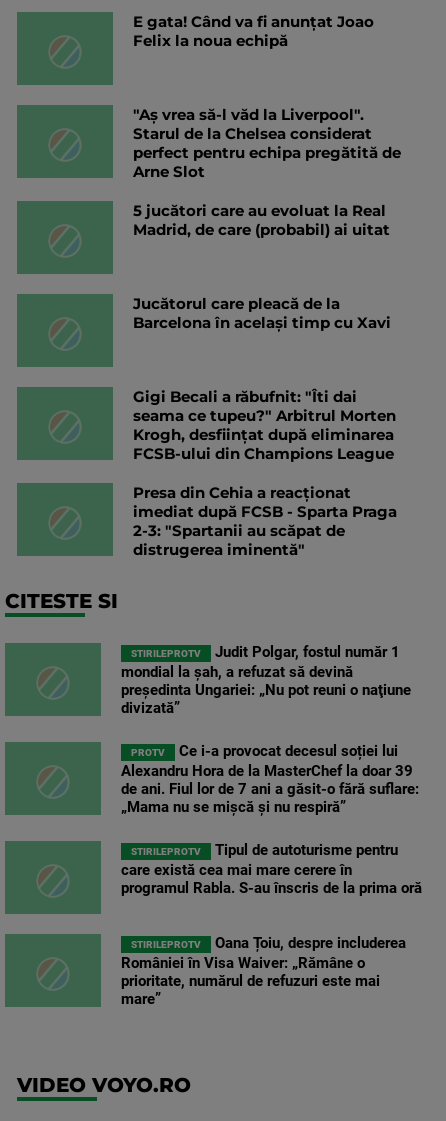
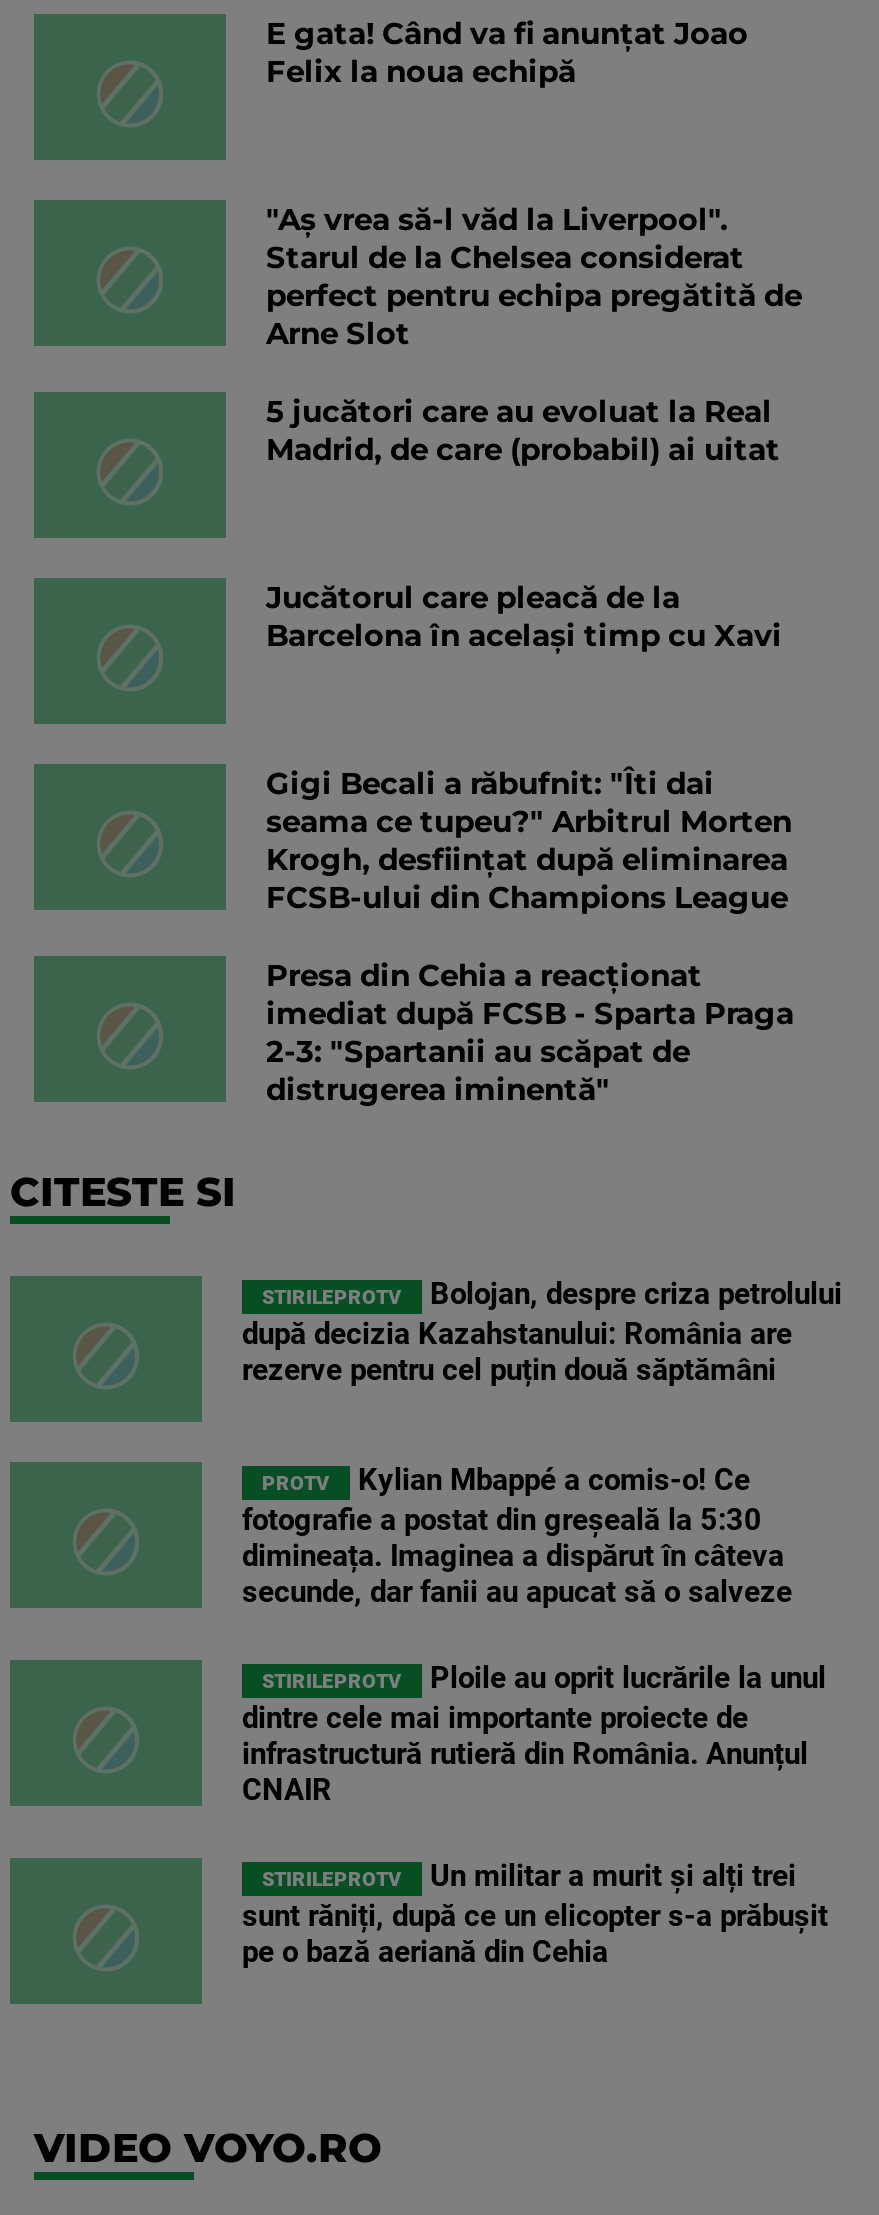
[121,643,411,717] Judit Polgar, fostul număr 1 | mondial la şah, a refuzat să devină | preşedinta Ungariei: „Nu pot reuni o naţiune | divizată” -> [242,1277,842,1389] Bolojan, despre criza petrolului | după decizia Kazahstanului: România are | rezerve pentru cel puțin două săptămâni
[121,742,419,816] Ce i-a provocat decesul soției lui | Alexandru Hora de la MasterChef la doar 39 | de ani. Fiul lor de 7 ani a găsit-o fără suflare: | „Mama nu se mișcă și nu respiră” -> [242,1463,792,1611] Kylian Mbappé a comis-o! Ce | fotografie a postat din greșeală la 5:30 | dimineața. Imaginea a dispărut în câteva | secunde, dar fanii au apucat să o salveze
[121,841,422,897] Tipul de autoturisme pentru | care există cea mai mare cerere în | programul Rabla. S-au înscris de la prima oră -> [242,1661,826,1809] Ploile au oprit lucrările la unul | dintre cele mai importante proiecte de | infrastructură rutieră din România. Anunțul | CNAIR
[121,934,406,1008] Oana Țoiu, despre includerea | României în Visa Waiver: „Rămâne o | prioritate, numărul de refuzuri este mai | mare” -> [242,1859,828,1971] Un militar a murit și alți trei | sunt răniți, după ce un elicopter s-a prăbușit | pe o bază aeriană din Cehia

